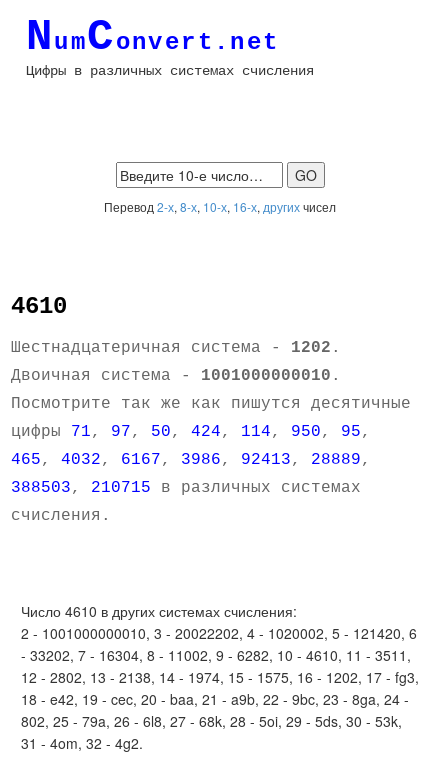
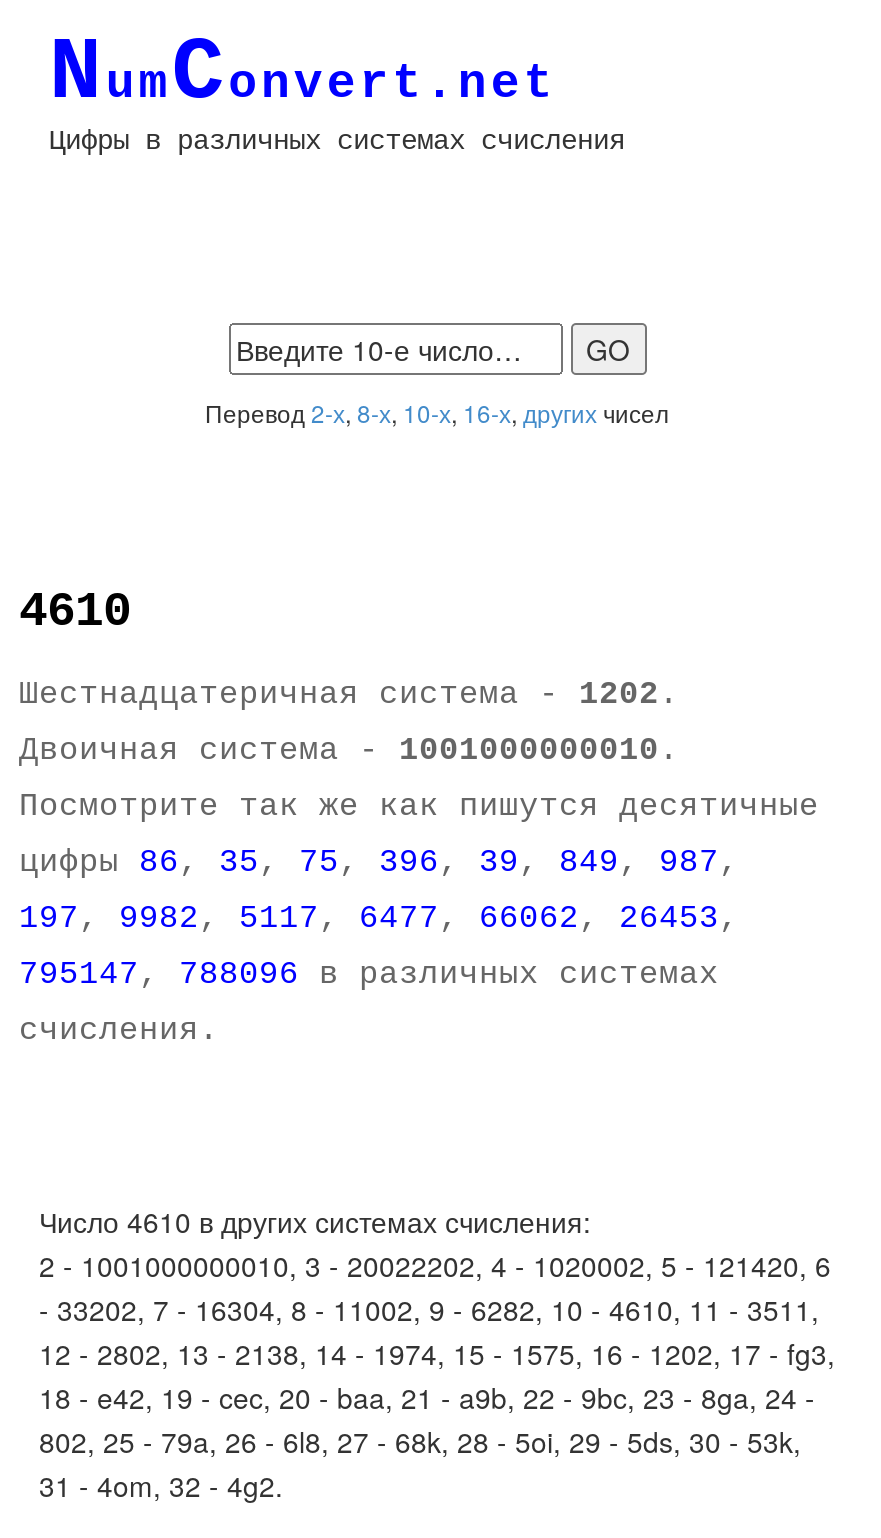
[11,423,371,441] цифры 71, 97, 50, 424, 114, 950, 95, -> [19,845,739,881] цифры 86, 35, 75, 396, 39, 849, 987,
[11,451,371,469] 465, 4032, 6167, 3986, 92413, 28889, -> [19,901,739,937] 197, 9982, 5117, 6477, 66062, 26453,
[11,479,361,497] 388503, 210715 в различных системах -> [19,957,719,993] 795147, 788096 в различных системах

